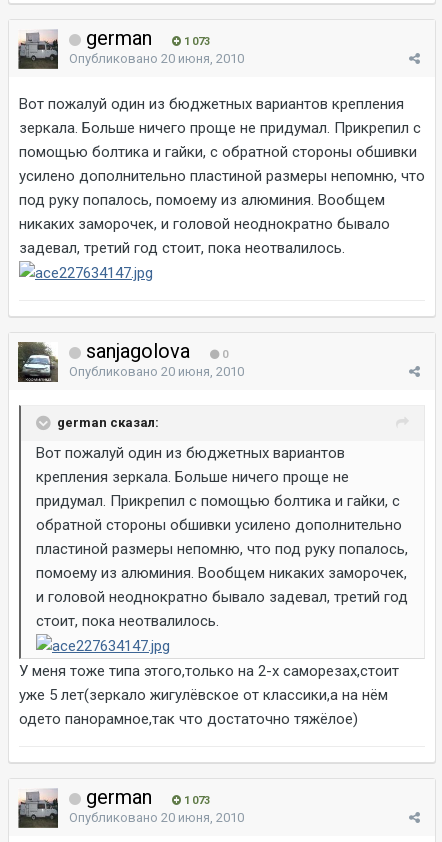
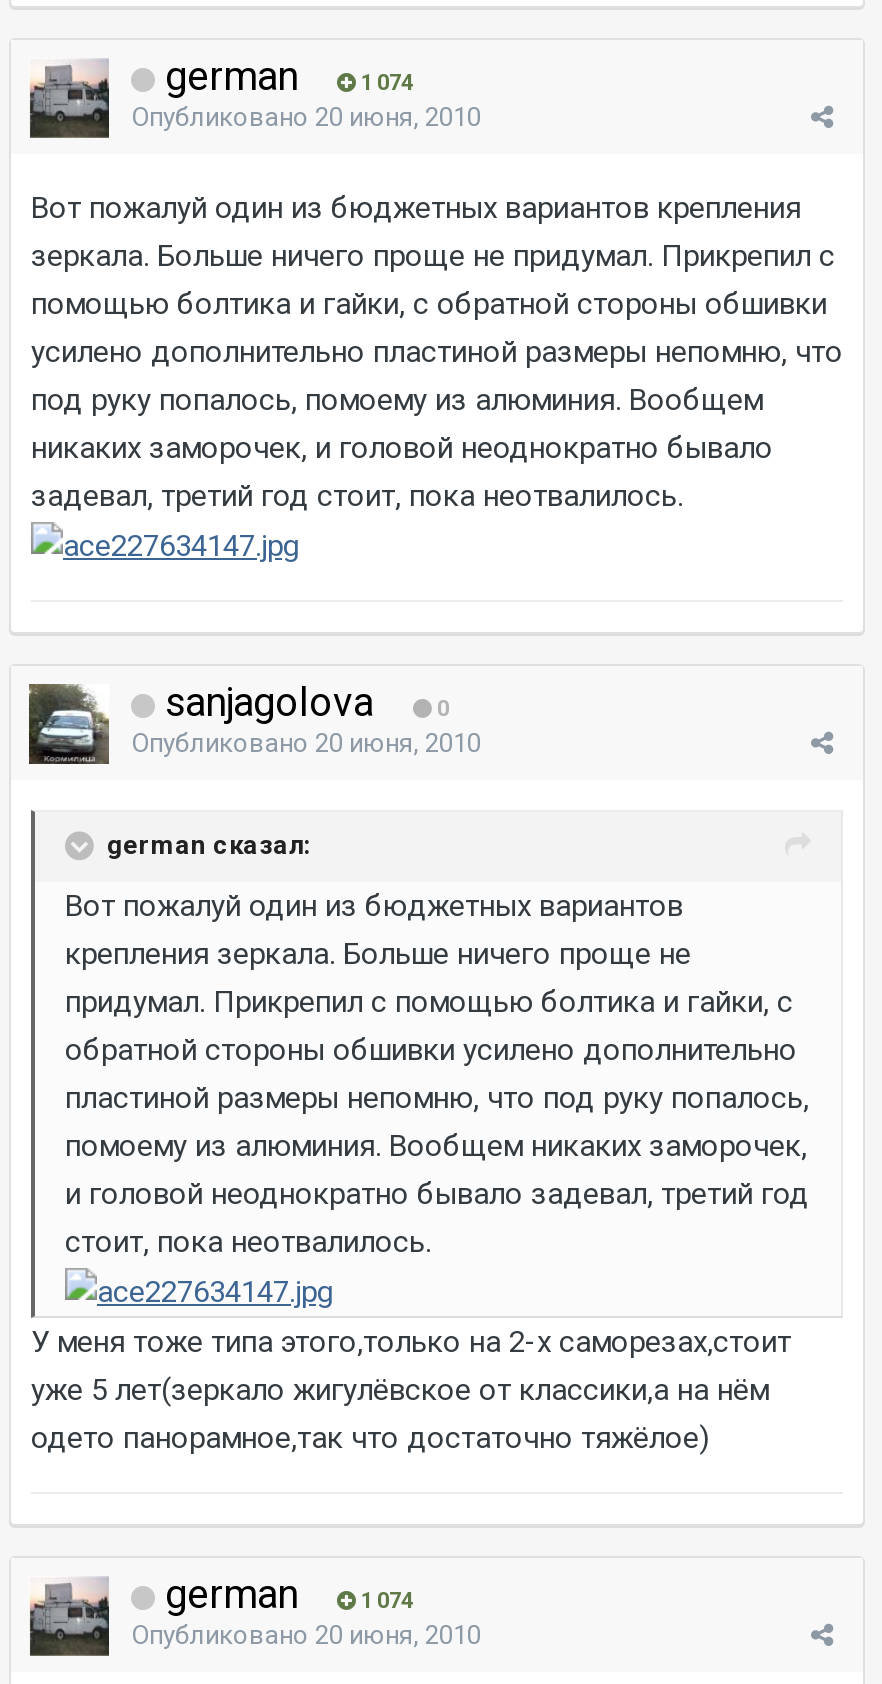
[81,26,210,50] german 1 073 -> [155,51,413,99] german 1 074
[81,785,210,809] german 1 073 -> [155,1569,413,1617] german 1 074

